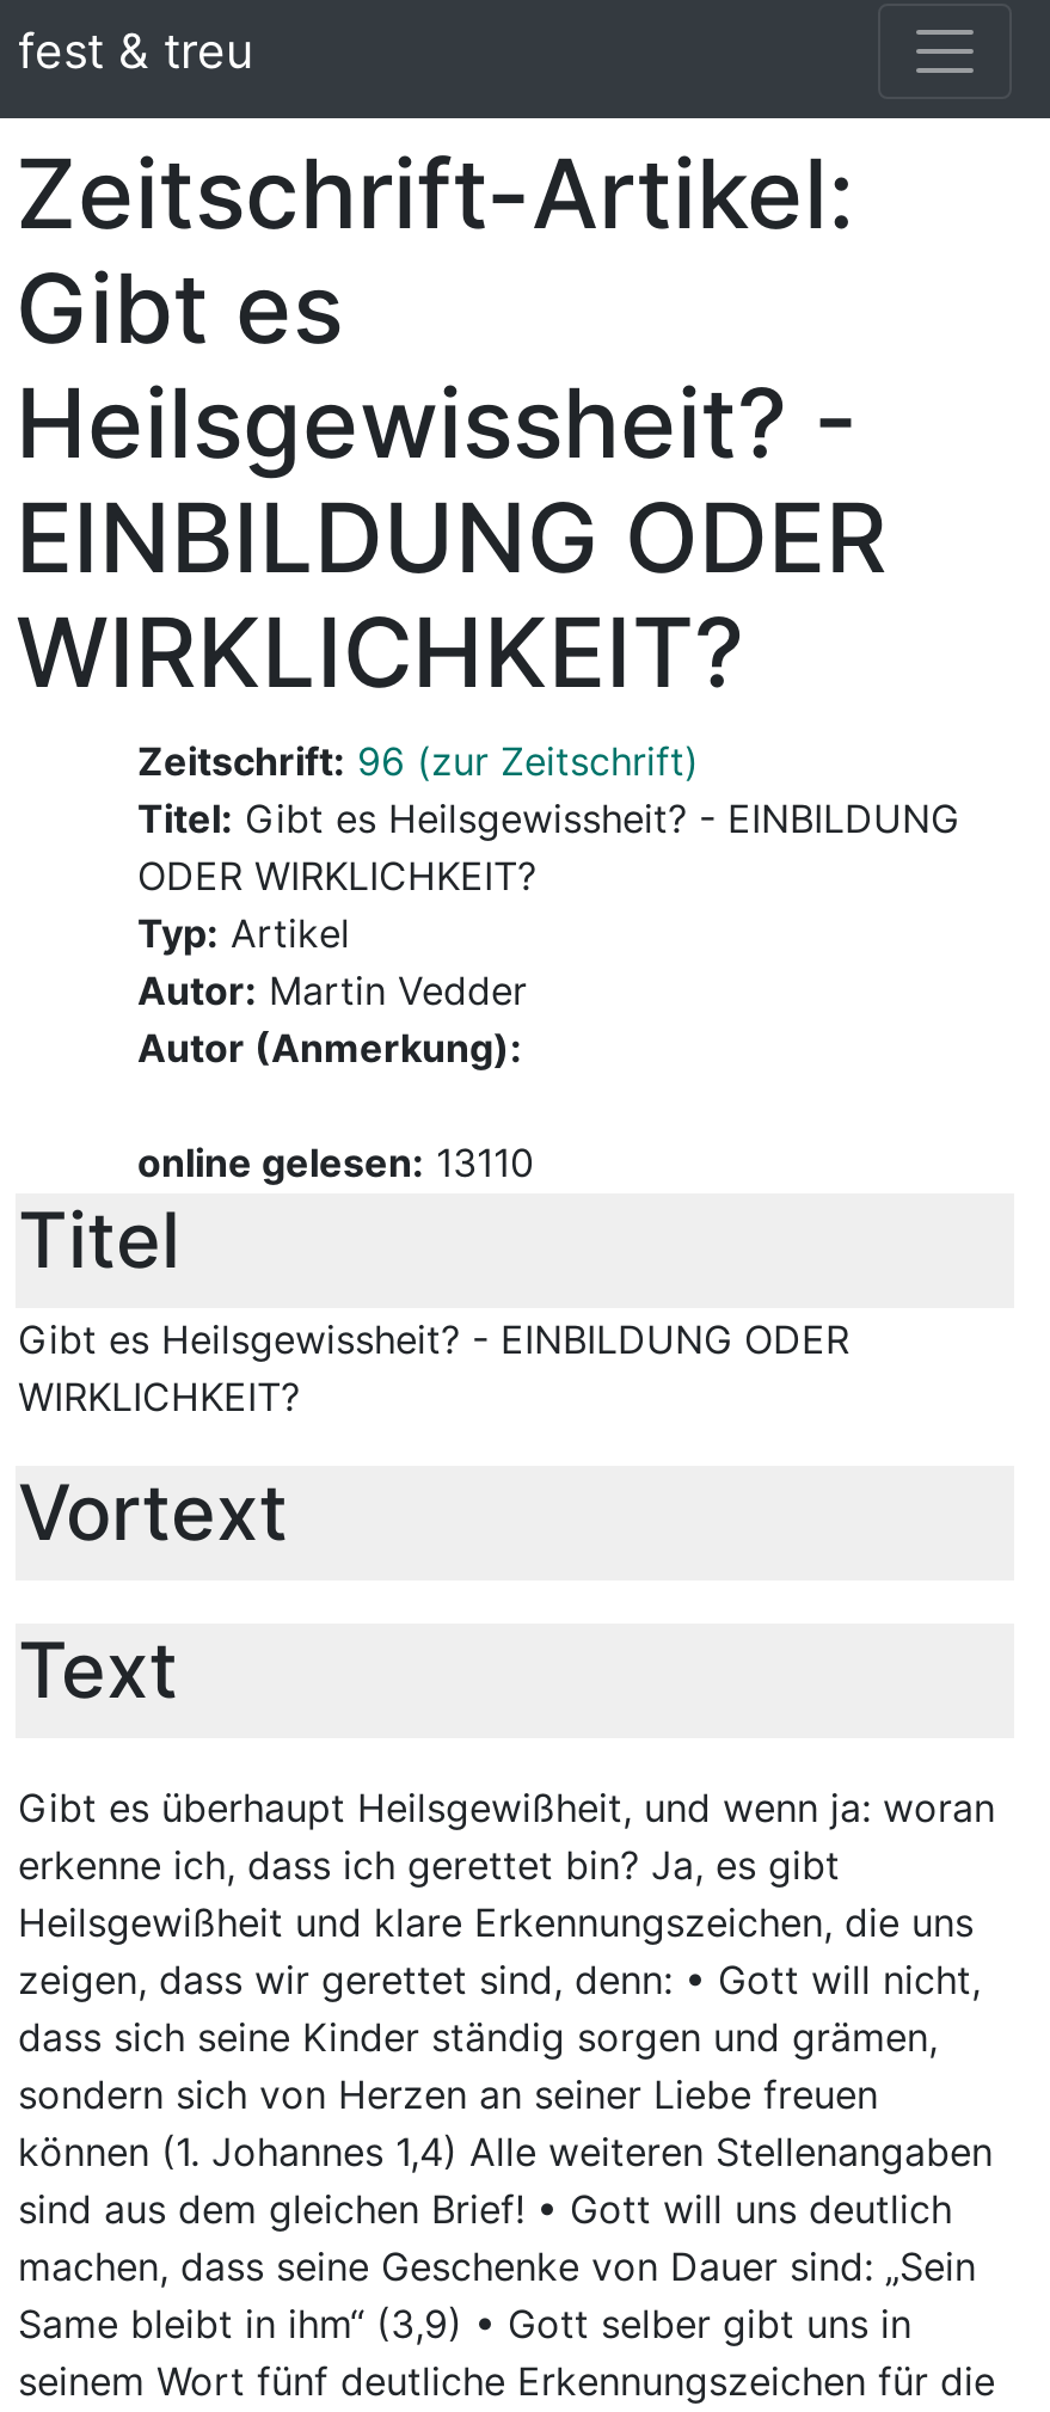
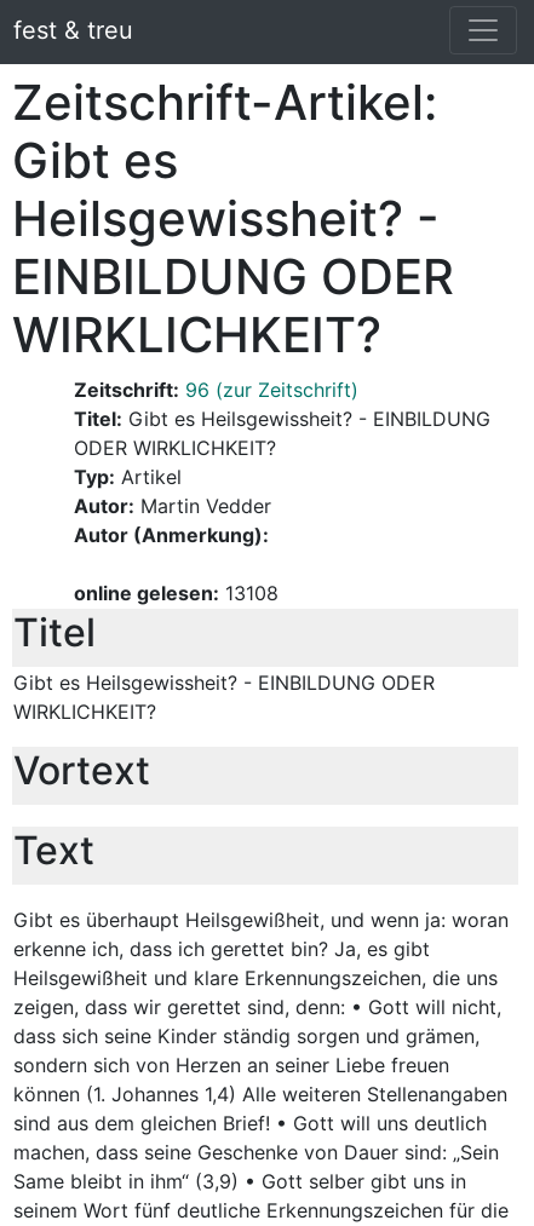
[137,1139,534,1186] online gelesen: 13110 -> [74,581,279,605] online gelesen: 13108

